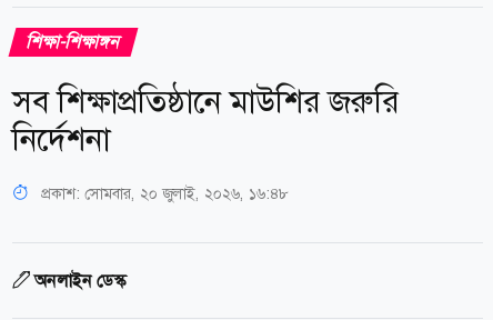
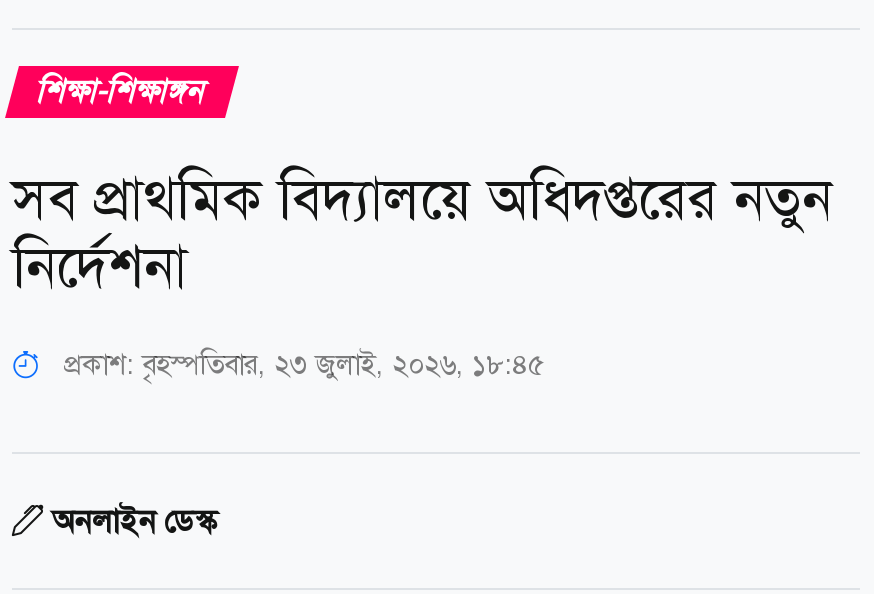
[12,81,399,122] সব শিক্ষাপ্রতিষ্ঠানে মাউশির জরুরি -> [12,163,832,237] সব প্রাথমিক বিদ্যালয়ে অধিদপ্তরের নতুন
[37,183,289,203] প্রকাশ: সোমবার, ২০ জুলাই, ২০২৬, ১৬:৪৮ -> [56,347,544,383] প্রকাশ: বৃহস্পতিবার, ২৩ জুলাই, ২০২৬, ১৮:৪৫

